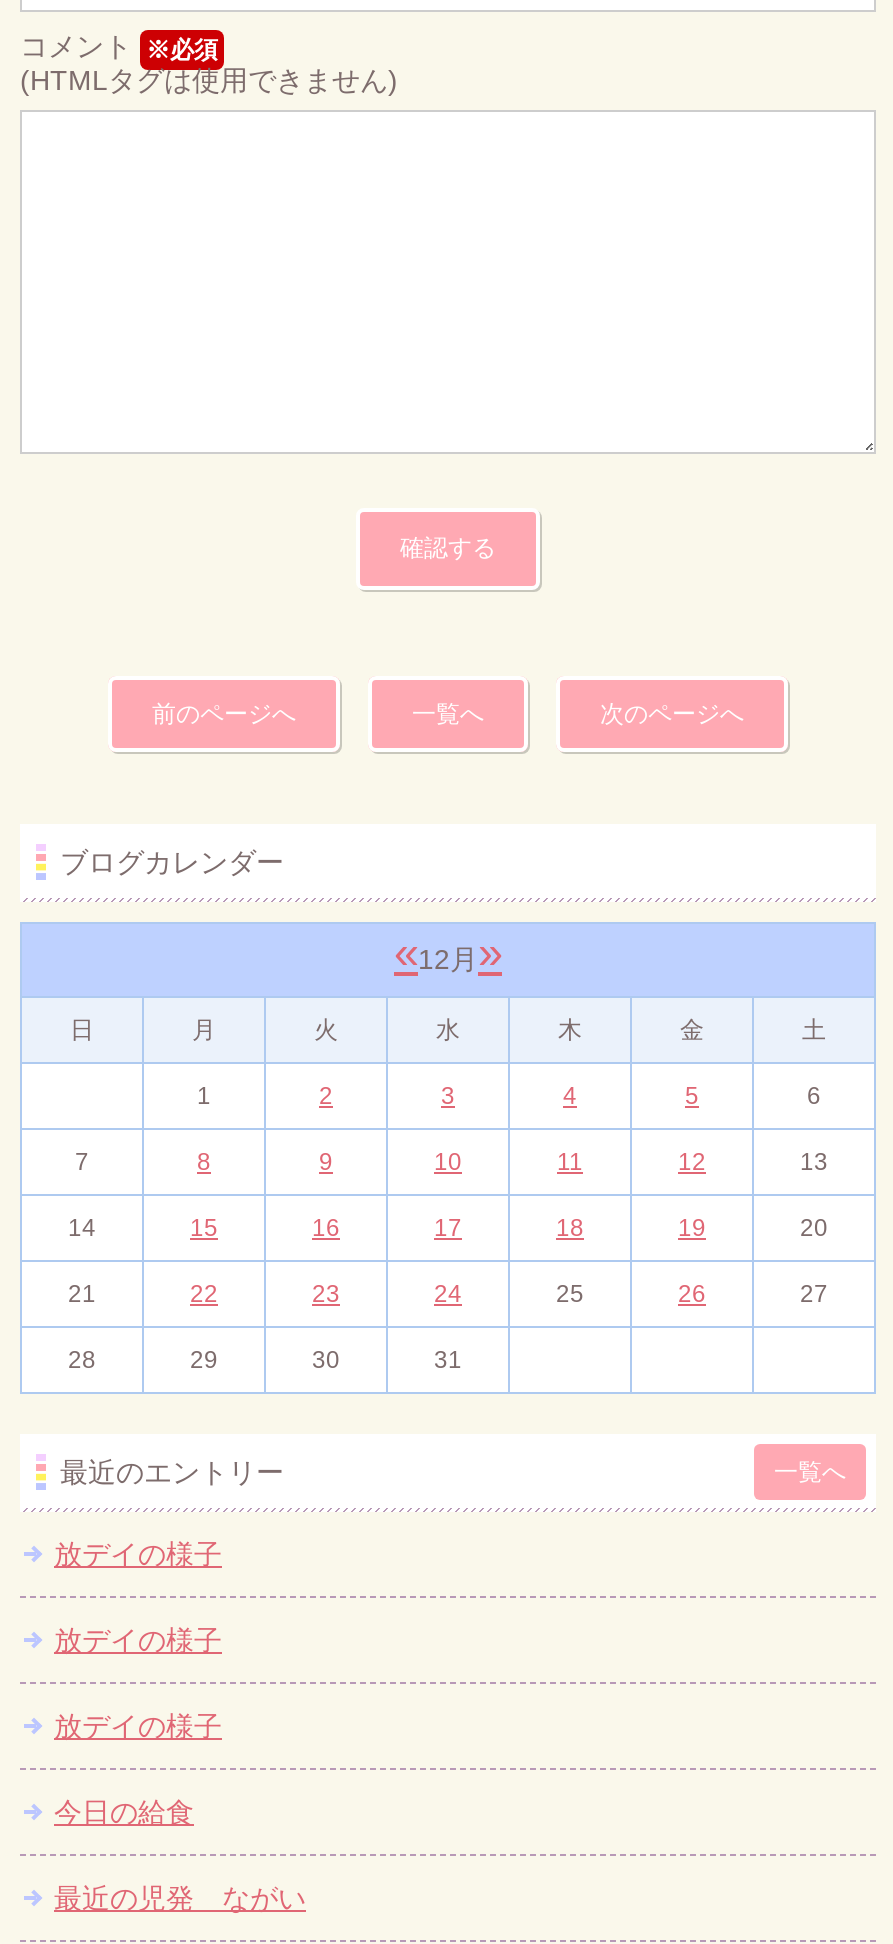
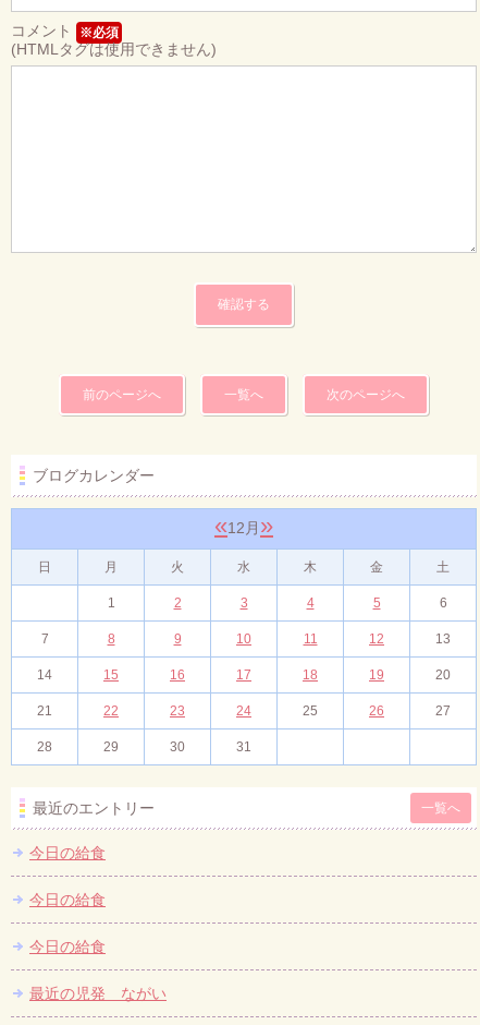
[54,1538,222,1742] 放デイの様子 | 放デイの様子 | 放デイの様子 -> [29,844,106,908] 今日の給食 | 今日の給食

